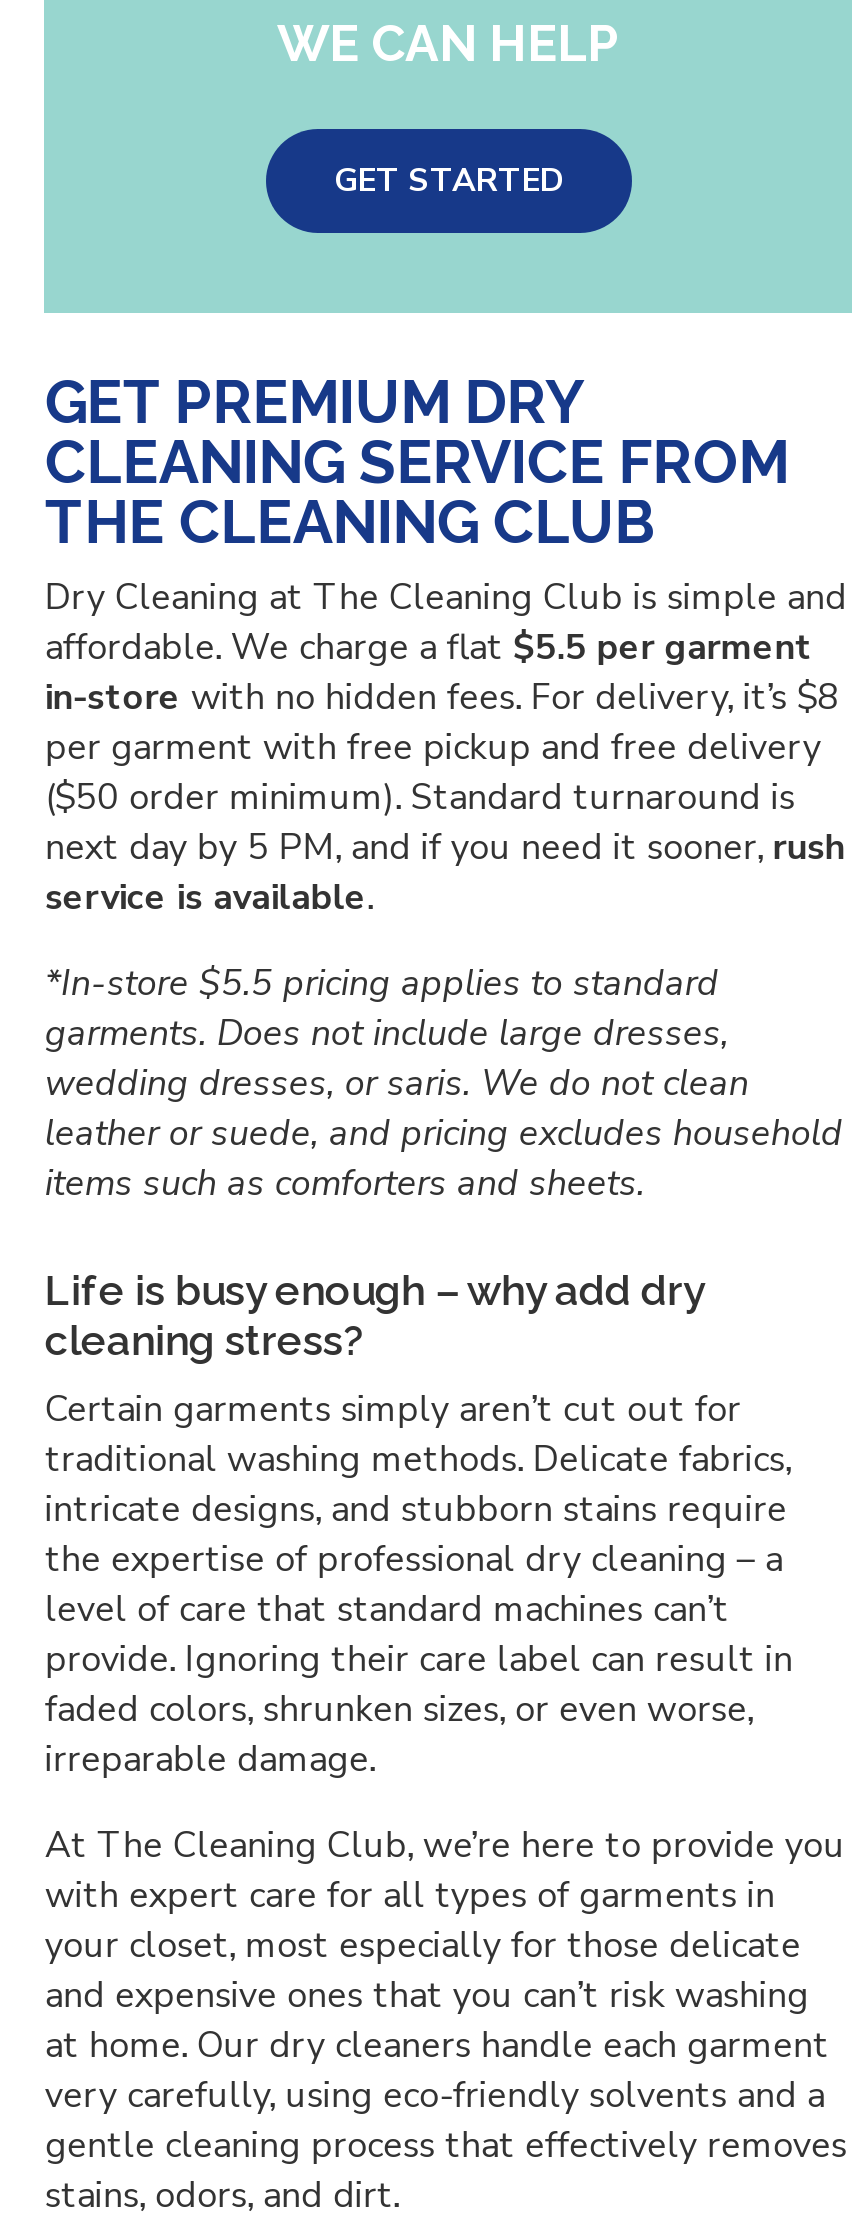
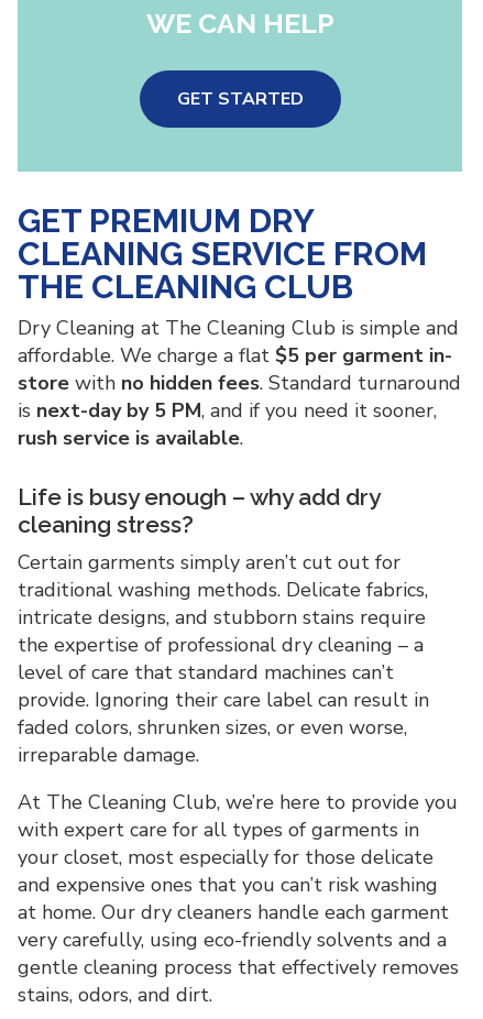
[45,622,845,1206] affordable. We charge a flat $5.5 per garment | in-store with no hidden fees. For delivery, it’s $8 | per garment with free pickup and free delivery | ($50 order minimum). Standard turnaround is | next day by 5 PM, and if you need it sooner, rush | service is available. | *In-store $5.5 pricing applies to standard | garments. Does not include large dresses, | wedding dresses, or saris. We do not clean | leather or suede, and pricing excludes household | items such as comforters and sheets. -> [18,342,461,451] affordable. We charge a flat $5 per garment in- | store with no hidden fees. Standard turnaround | is next-day by 5 PM, and if you need it sooner, | rush service is available.

